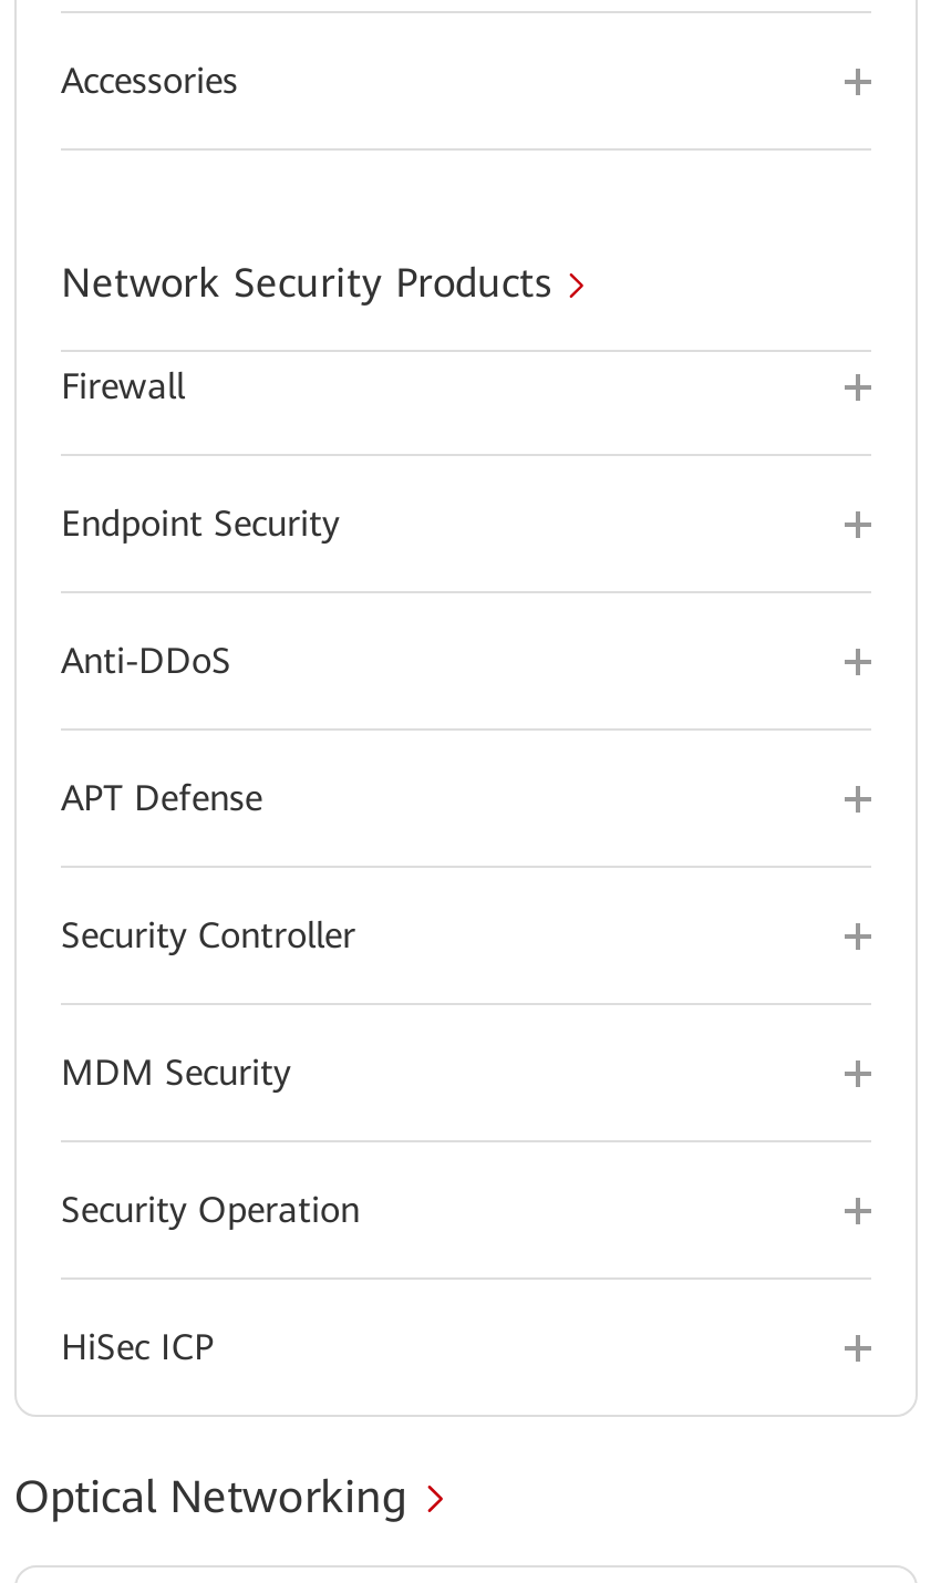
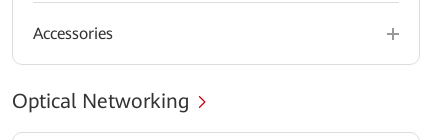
[61,259,552,1368] Network Security Products | Firewall | Endpoint Security | Anti-DDoS | APT Defense | Security Controller | MDM Security | Security Operation | HiSec ICP -> none

